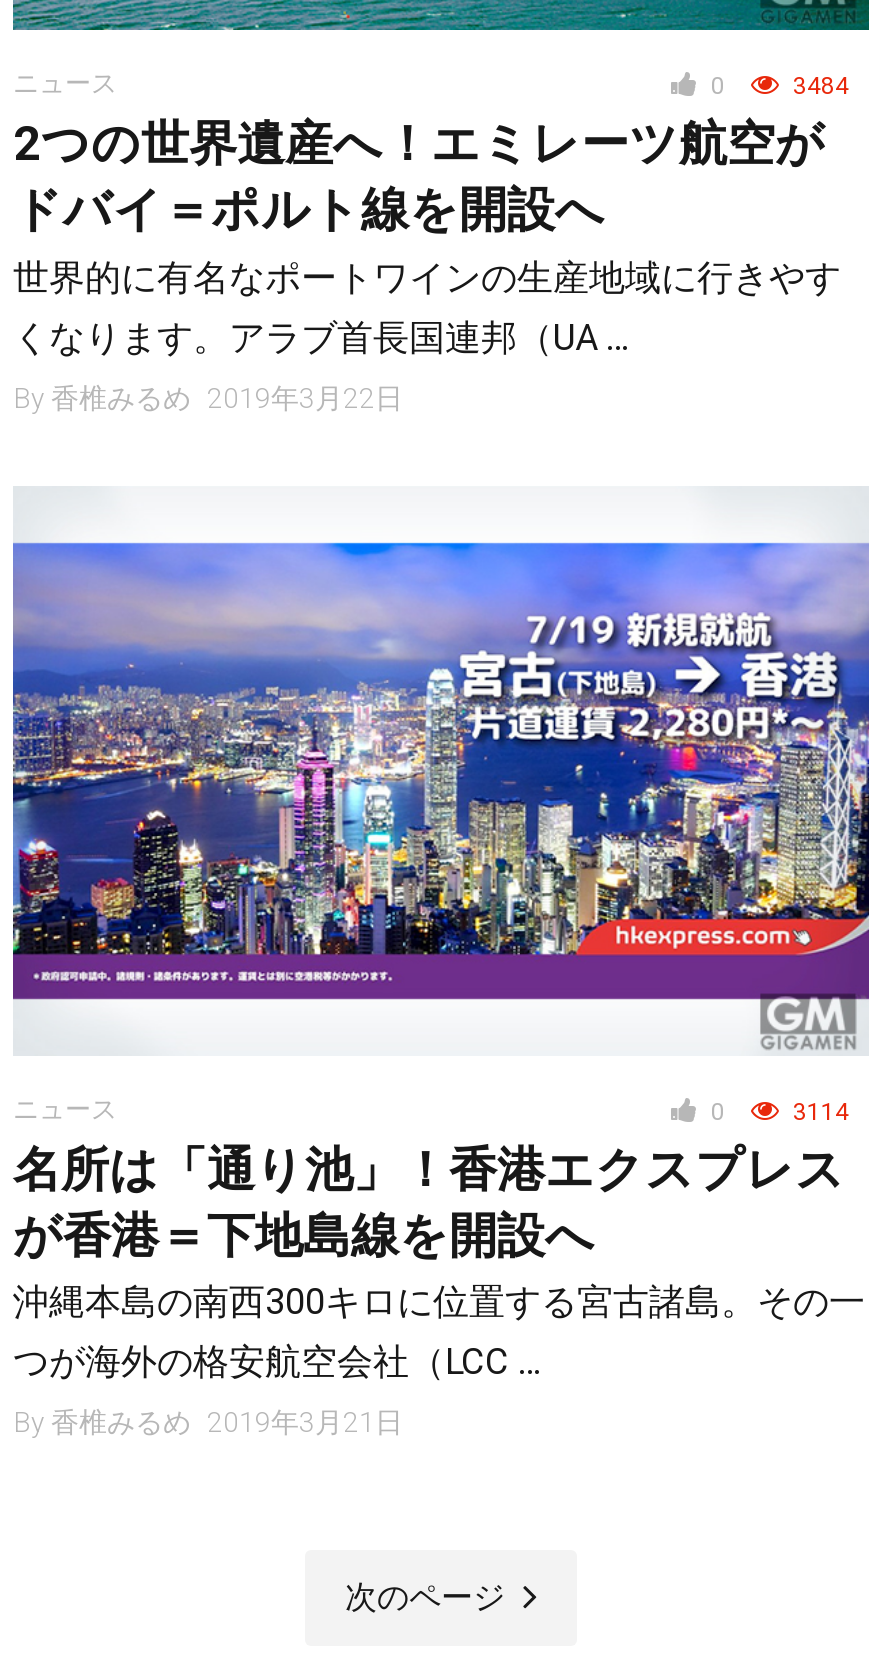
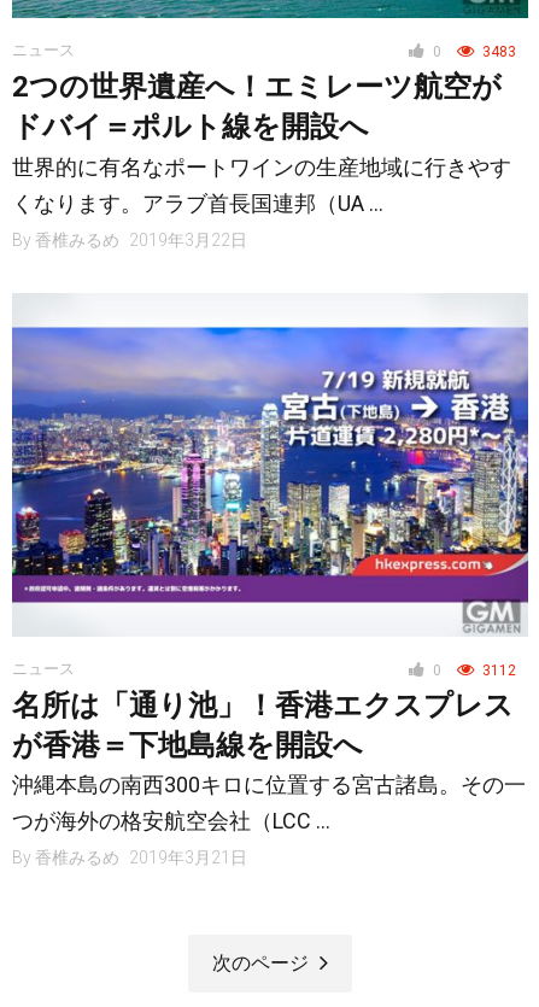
[787,73,849,101] 3484 -> [479,44,516,61] 3483
[787,1098,849,1126] 3114 -> [479,662,516,679] 3112

